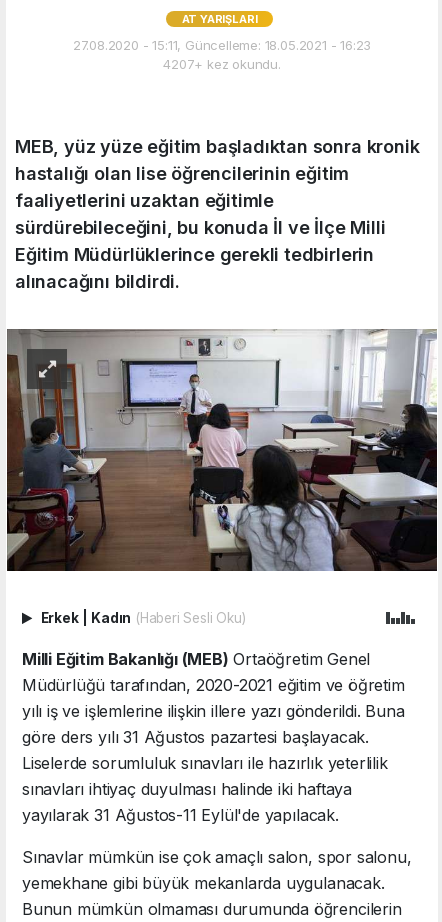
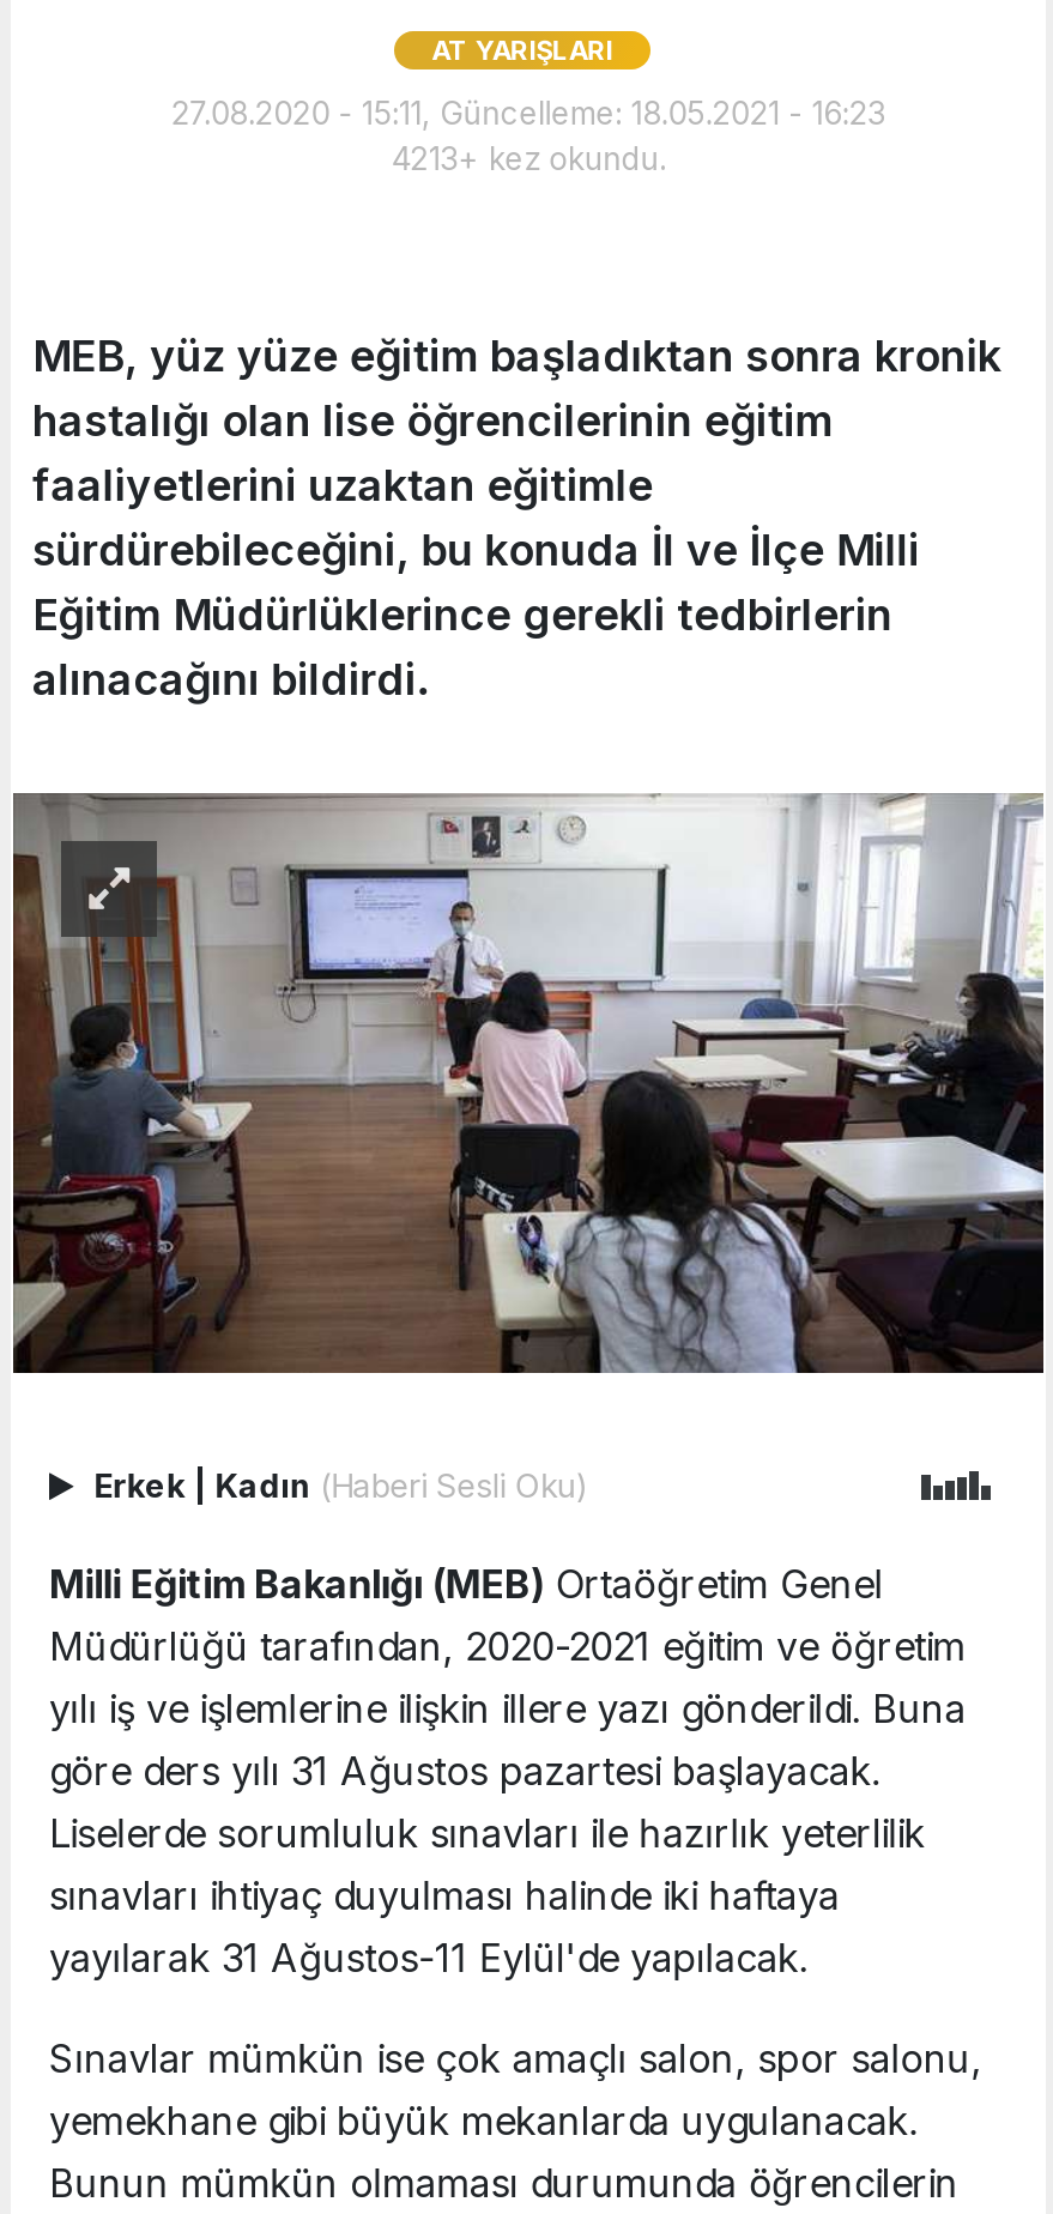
[163,56,281,72] 4207+ kez okundu. -> [391,139,666,178] 4213+ kez okundu.

